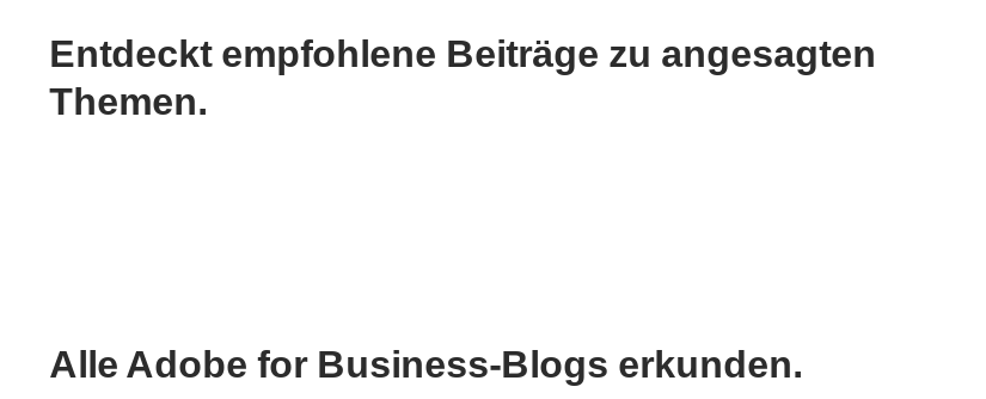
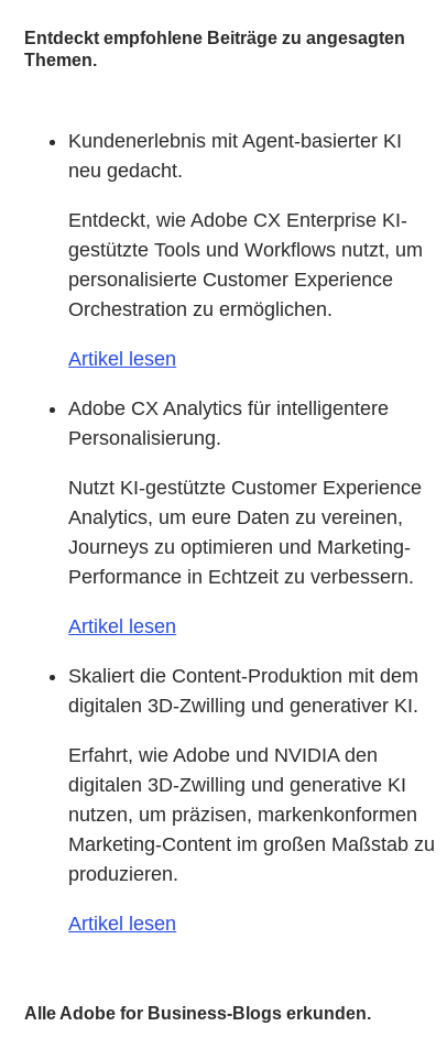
none -> [68,130,435,935] Kundenerlebnis mit Agent-basierter KI | neu gedacht. | Entdeckt, wie Adobe CX Enterprise KI- | gestützte Tools und Workflows nutzt, um | personalisierte Customer Experience | Orchestration zu ermöglichen. | Artikel lesen | Adobe CX Analytics für intelligentere | Personalisierung. | Nutzt KI-gestützte Customer Experience | Analytics, um eure Daten zu vereinen, | Journeys zu optimieren und Marketing- | Performance in Echtzeit zu verbessern. | Artikel lesen | Skaliert die Content-Produktion mit dem | digitalen 3D-Zwilling und generativer KI. | Erfahrt, wie Adobe und NVIDIA den | digitalen 3D-Zwilling und generative KI | nutzen, um präzisen, markenkonformen | Marketing-Content im großen Maßstab zu | produzieren. | Artikel lesen

